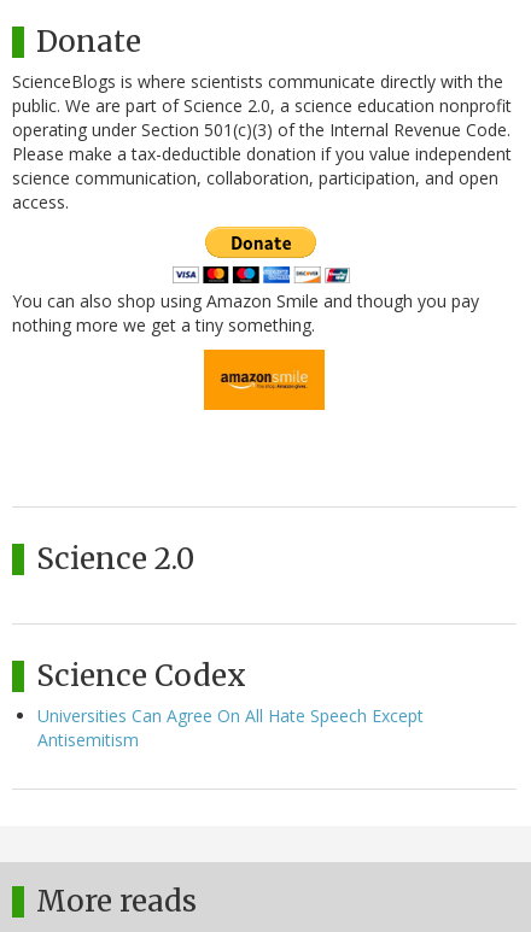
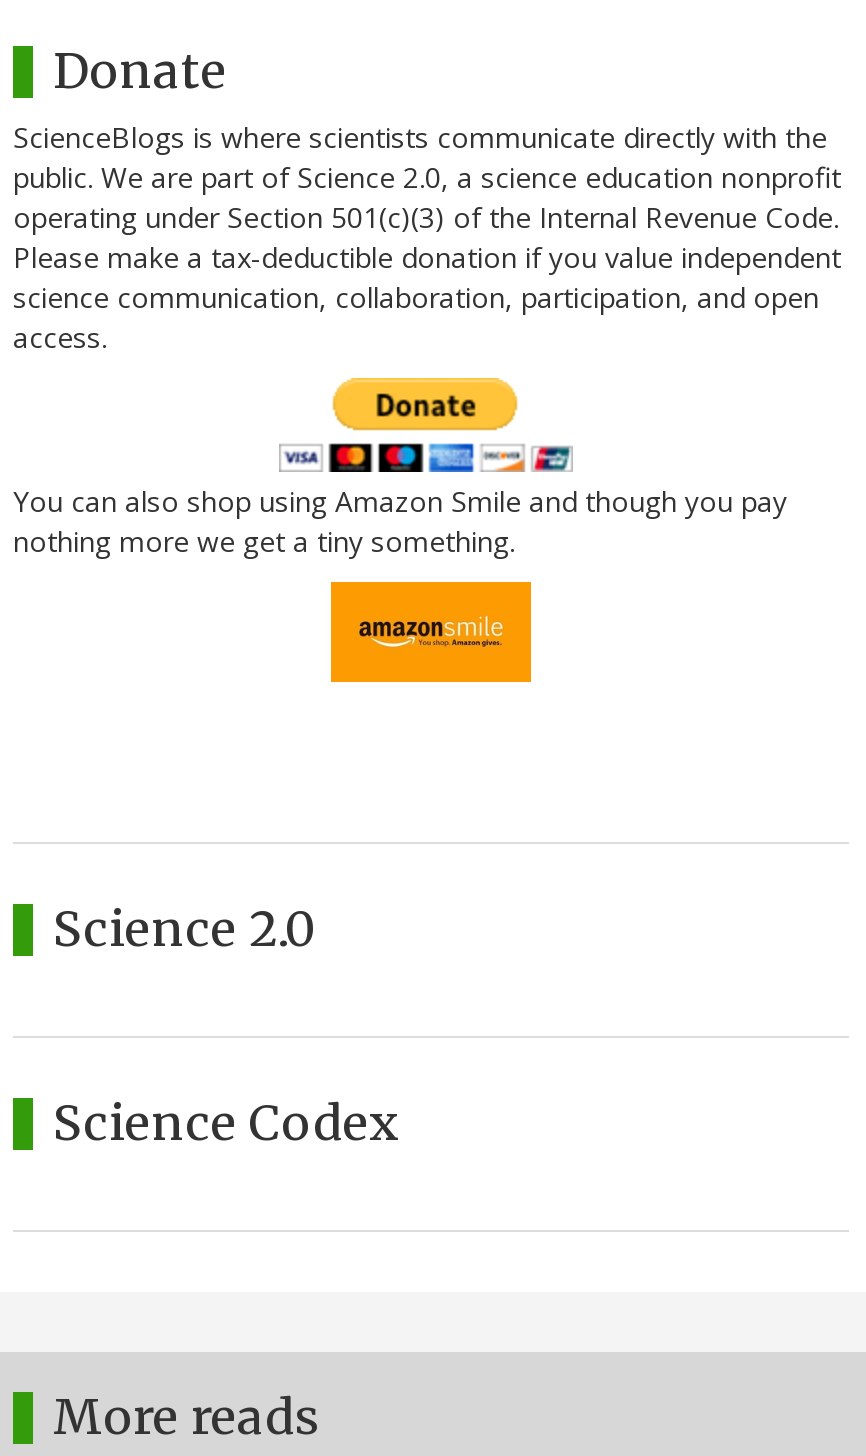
[37,704,424,751] Universities Can Agree On All Hate Speech Except | Antisemitism -> none

